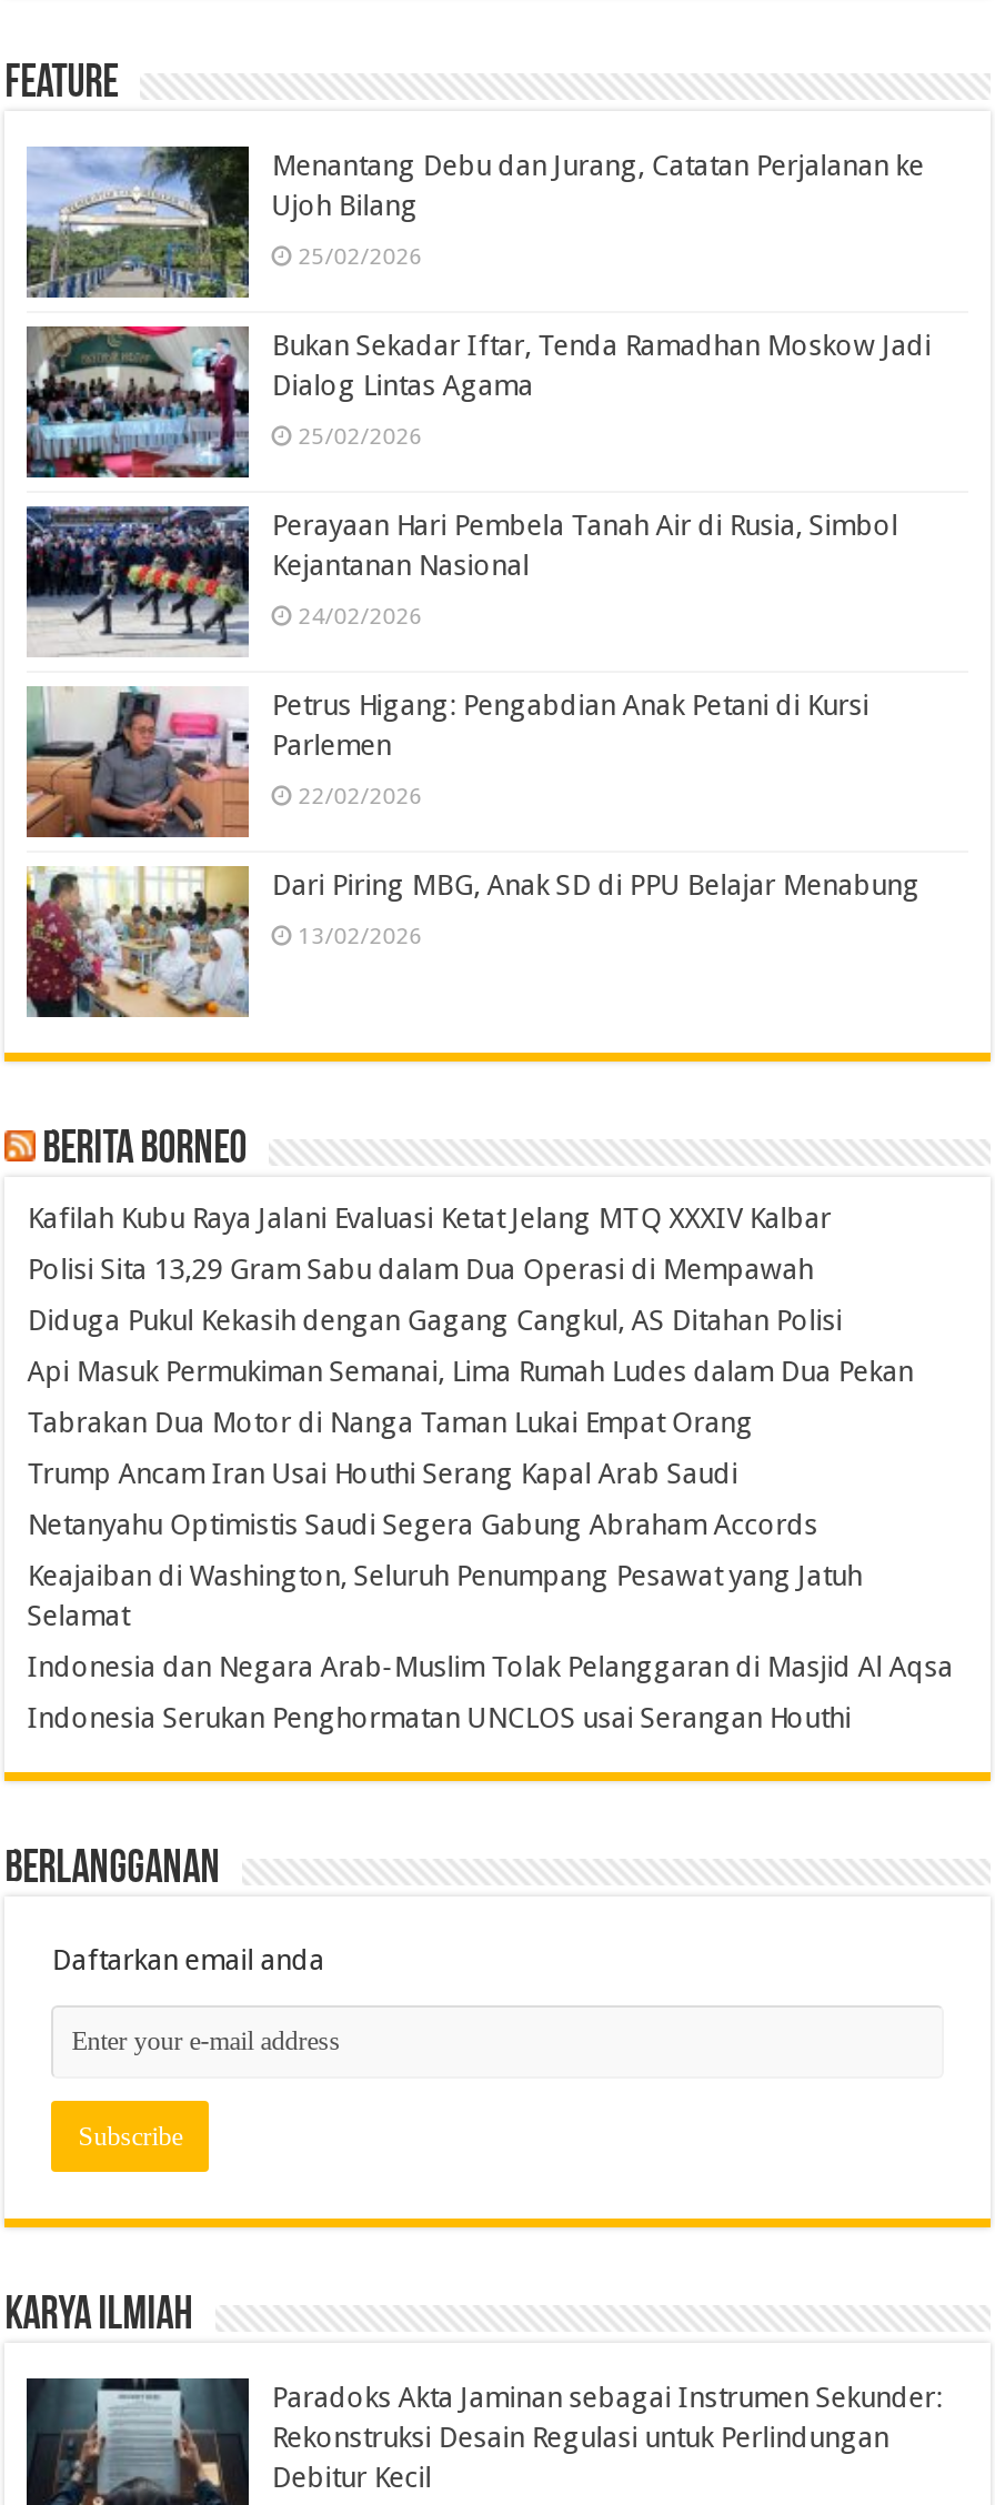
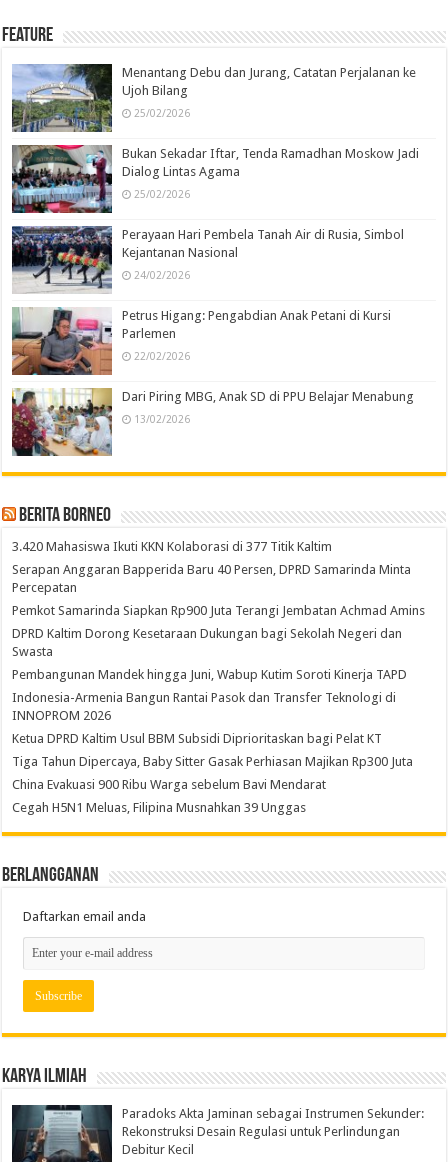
[27,1202,831,1236] Kafilah Kubu Raya Jalani Evaluasi Ketat Jelang MTQ XXXIV Kalbar -> [12,539,332,554] 3.420 Mahasiswa Ikuti KKN Kolaborasi di 377 Titik Kaltim
[27,1253,813,1287] Polisi Sita 13,29 Gram Sabu dalam Dua Operasi di Mempawah -> [12,562,411,595] Serapan Anggaran Bapperida Baru 40 Persen, DPRD Samarinda Minta | Percepatan
[27,1304,842,1338] Diduga Pukul Kekasih dengan Gagang Cangkul, AS Ditahan Polisi -> [12,603,425,618] Pemkot Samarinda Siapkan Rp900 Juta Terangi Jembatan Achmad Amins
[27,1356,913,1389] Api Masuk Permukiman Semanai, Lima Rumah Ludes dalam Dua Pekan -> [12,626,402,659] DPRD Kaltim Dorong Kesetaraan Dukungan bagi Sekolah Negeri dan | Swasta
[27,1407,753,1440] Tabrakan Dua Motor di Nanga Taman Lukai Empat Orang -> [12,667,407,682] Pembangunan Mandek hingga Juni, Wabup Kutim Soroti Kinerja TAPD
[27,1458,738,1491] Trump Ancam Iran Usai Houthi Serang Kapal Arab Saudi -> [12,690,396,723] Indonesia-Armenia Bangun Rantai Pasok dan Transfer Teknologi di | INNOPROM 2026
[27,1509,818,1542] Netanyahu Optimistis Saudi Segera Gabung Abraham Accords -> [12,731,382,746] Ketua DPRD Kaltim Usul BBM Subsidi Diprioritaskan bagi Pelat KT
[27,1560,862,1633] Keajaiban di Washington, Seluruh Penumpang Pesawat yang Jatuh | Selamat -> [12,754,413,769] Tiga Tahun Dipercaya, Baby Sitter Gasak Perhiasan Majikan Rp300 Juta
[27,1651,953,1684] Indonesia dan Negara Arab-Muslim Tolak Pelanggaran di Masjid Al Aqsa -> [12,777,326,792] China Evakuasi 900 Ribu Warga sebelum Bavi Mendarat
[27,1702,851,1735] Indonesia Serukan Penghormatan UNCLOS usai Serangan Houthi -> [12,800,306,815] Cegah H5N1 Meluas, Filipina Musnahkan 39 Unggas

